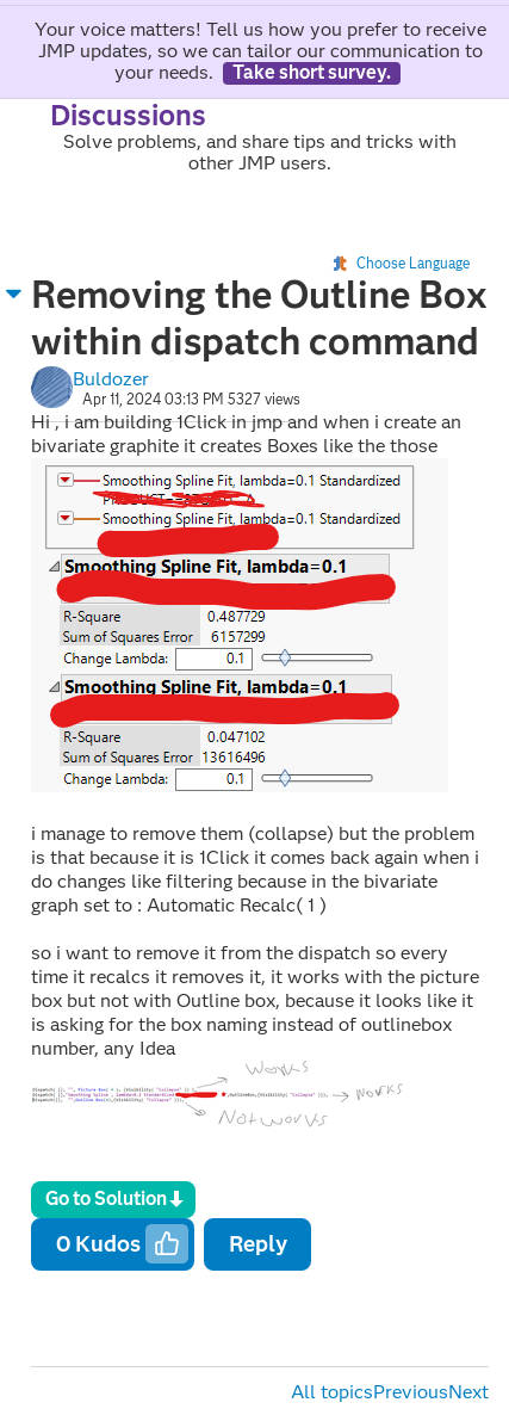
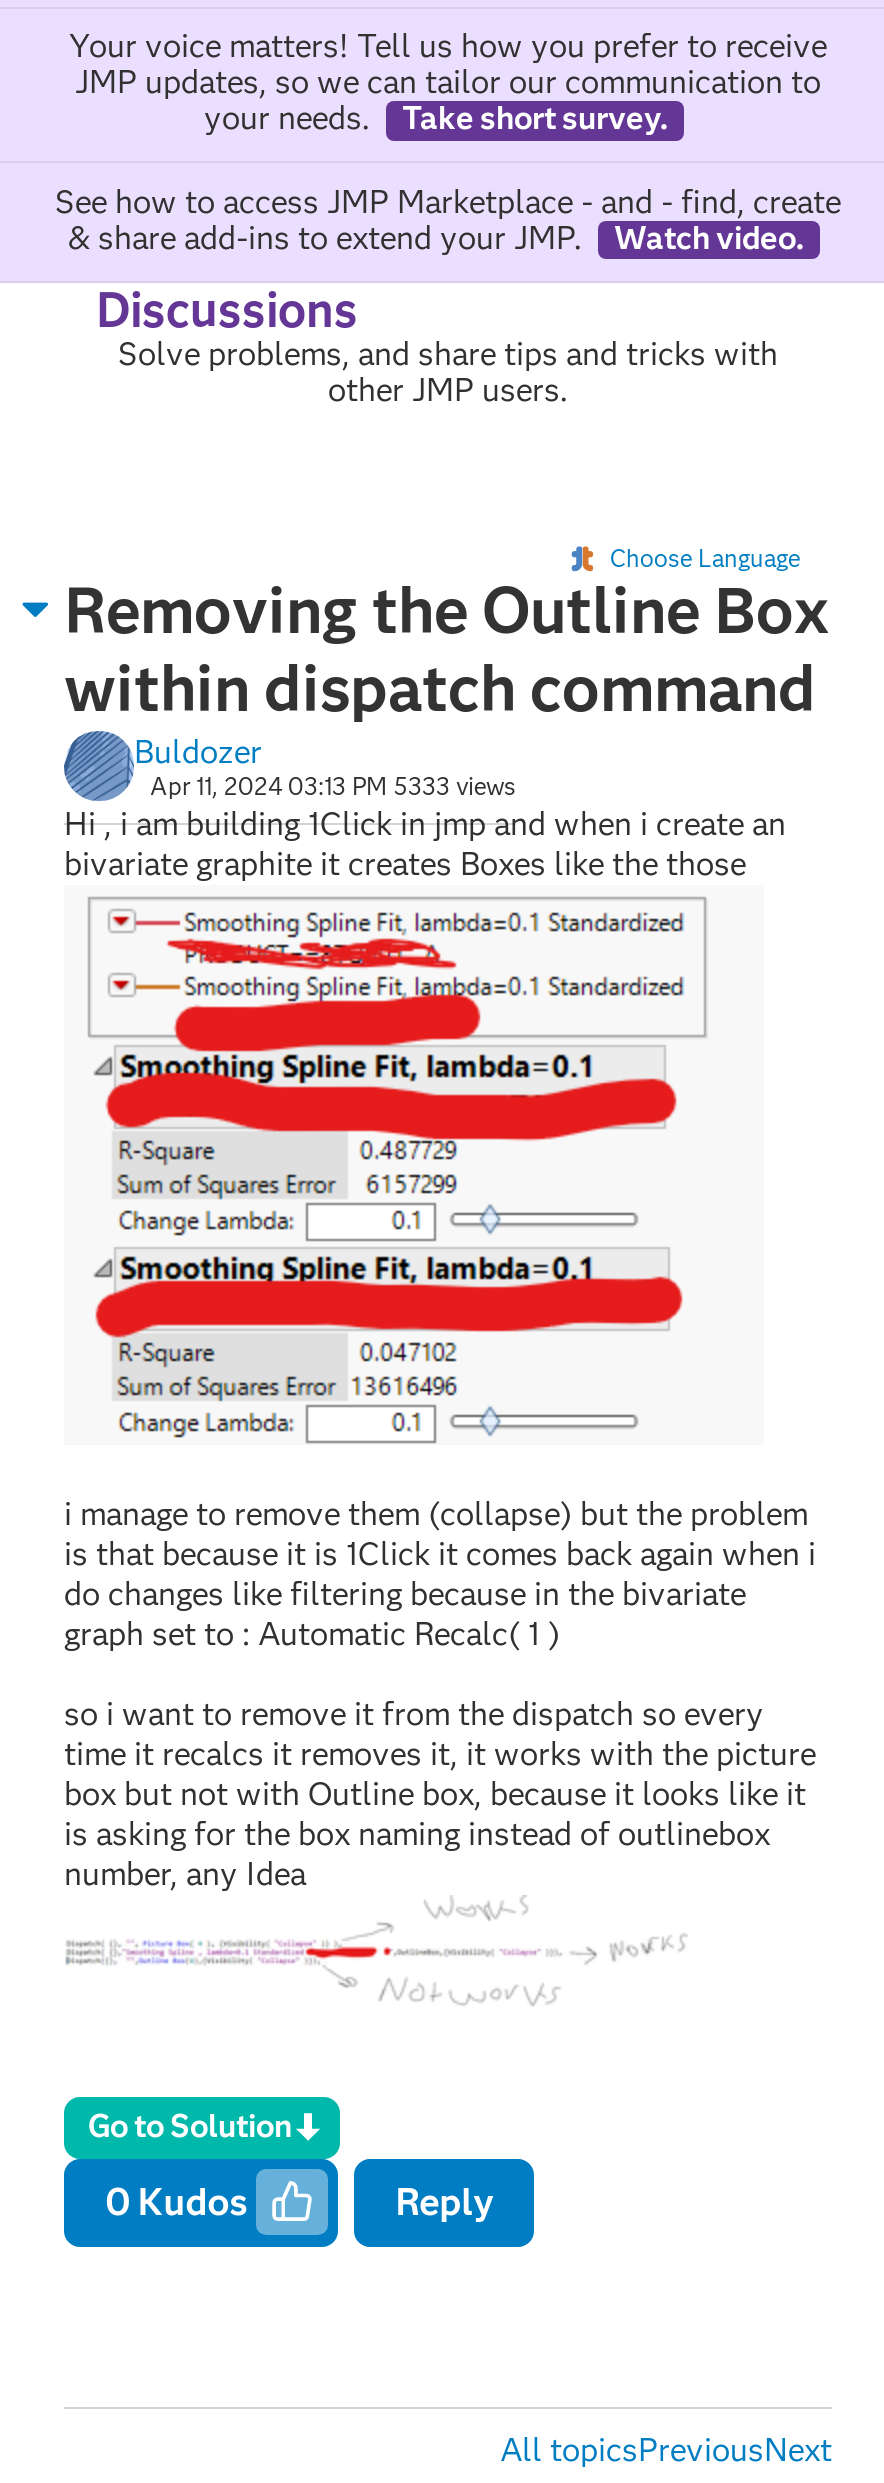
none -> [55,182,841,256] See how to access JMP Marketplace - and - find, create | & share add-ins to extend your JMP. | Watch video.
[82,390,300,408] Apr 11, 2024 03:13 PM 5327 views -> [150,771,516,801] Apr 11, 2024 03:13 PM 5333 views

